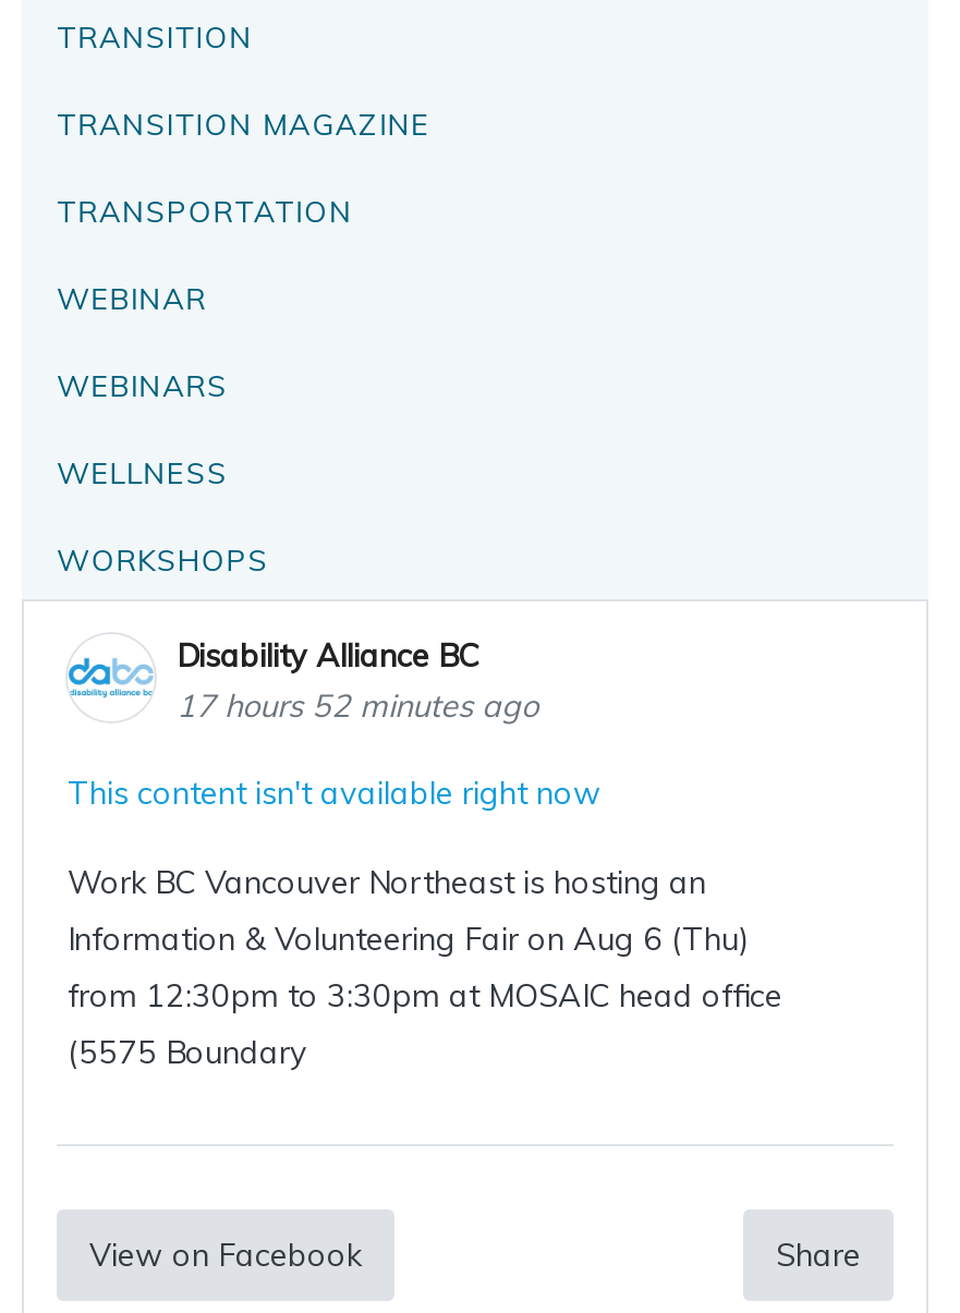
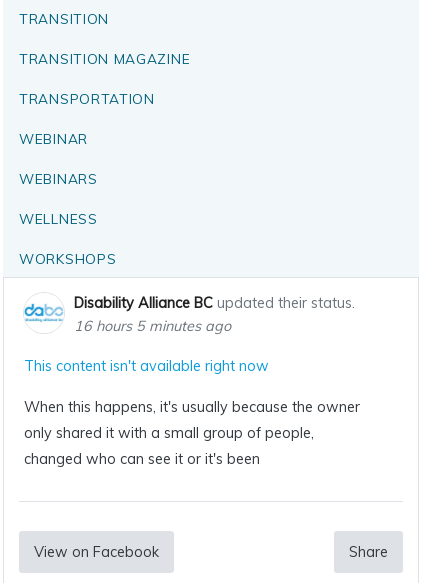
[177,636,538,726] Disability Alliance BC | 17 hours 52 minutes ago -> [74,294,355,335] Disability Alliance BC updated their status. | 16 hours 5 minutes ago
[68,863,782,1072] Work BC Vancouver Northeast is hosting an | Information & Volunteering Fair on Aug 6 (Thu) | from 12:30pm to 3:30pm at MOSAIC head office | (5575 Boundary -> [24,398,360,468] When this happens, it's usually because the owner | only shared it with a small group of people, | changed who can see it or it's been

